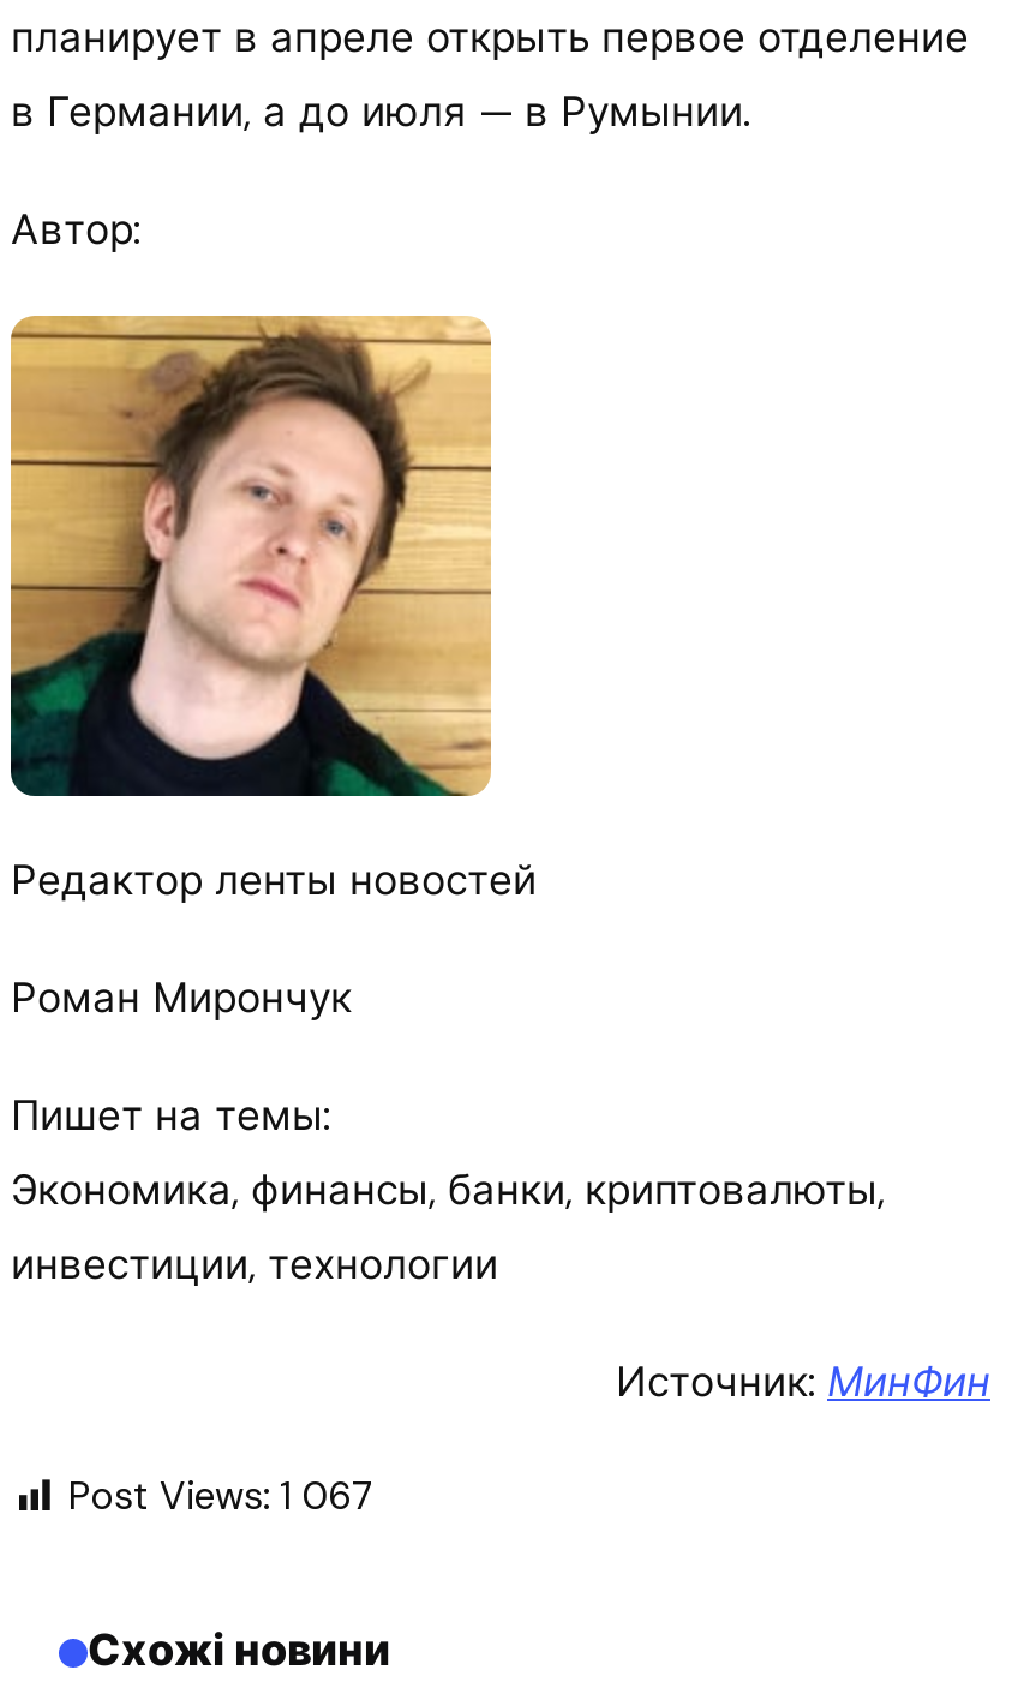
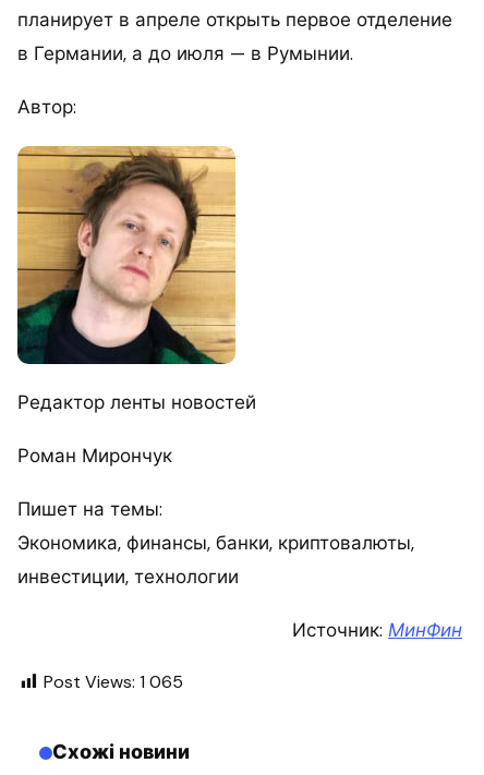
[68,1471,376,1521] Post Views: 1 067 -> [44,670,183,693] Post Views: 1 065

